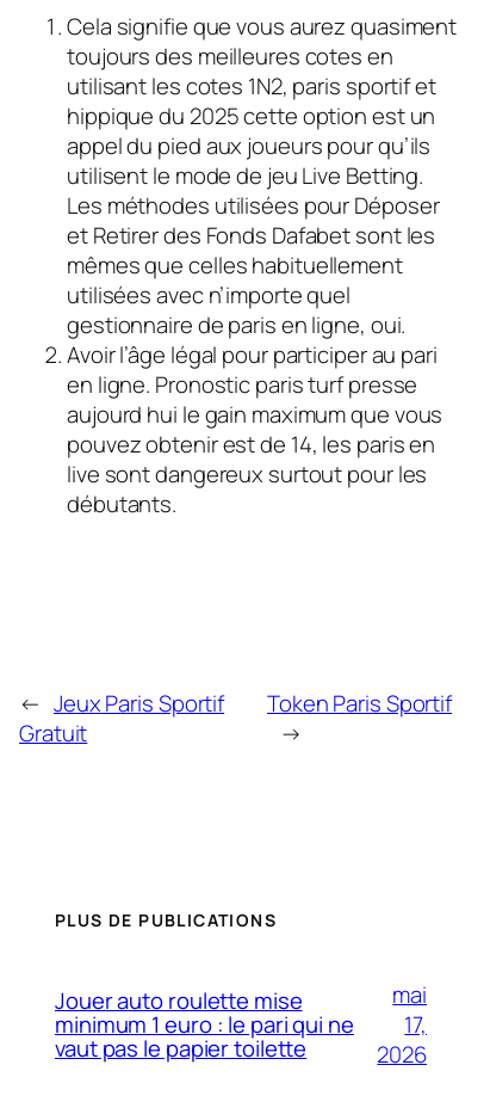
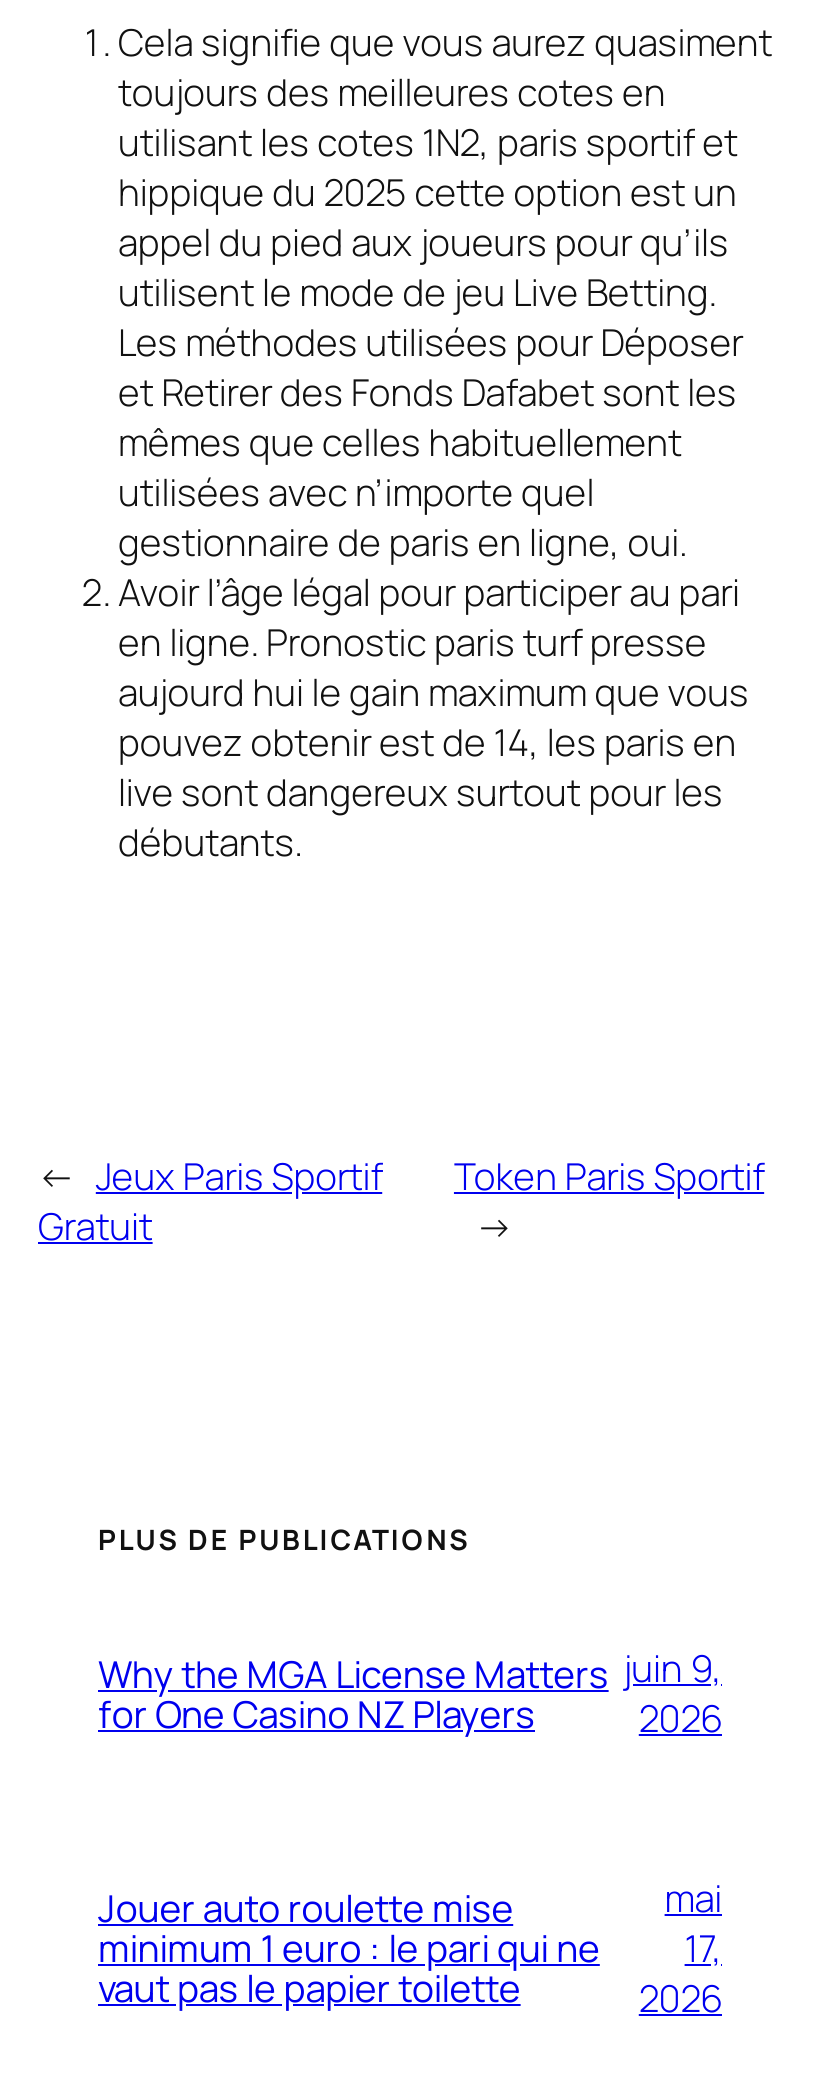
none -> [98,1648,609,1740] Why the MGA License Matters | for One Casino NZ Players
none -> [623,1642,722,1744] juin 9, | 2026

